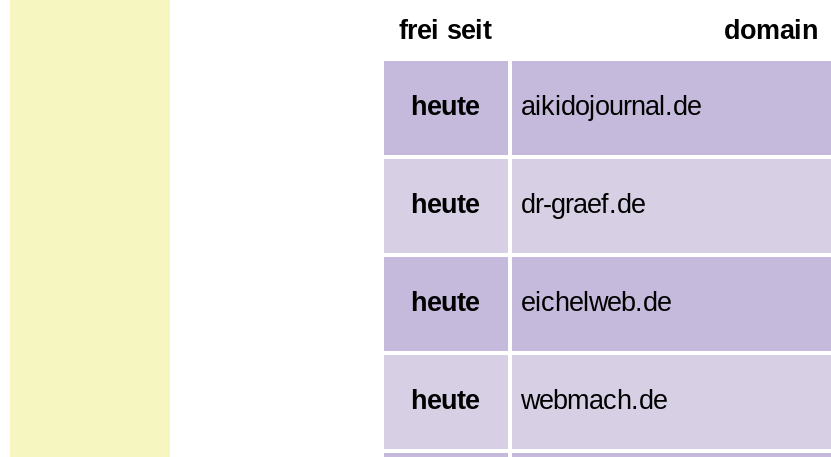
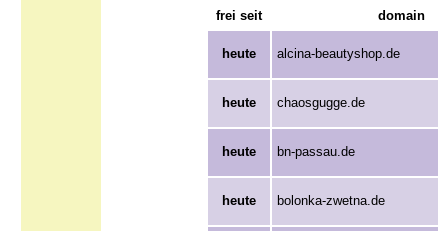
[521,91,701,121] aikidojournal.de -> [276,46,399,61] alcina-beautyshop.de
[521,189,645,219] dr-graef.de -> [276,95,364,110] chaosgugge.de
[521,287,671,317] eichelweb.de -> [276,144,354,159] bn-passau.de
[521,385,667,415] webmach.de -> [276,193,384,208] bolonka-zwetna.de

